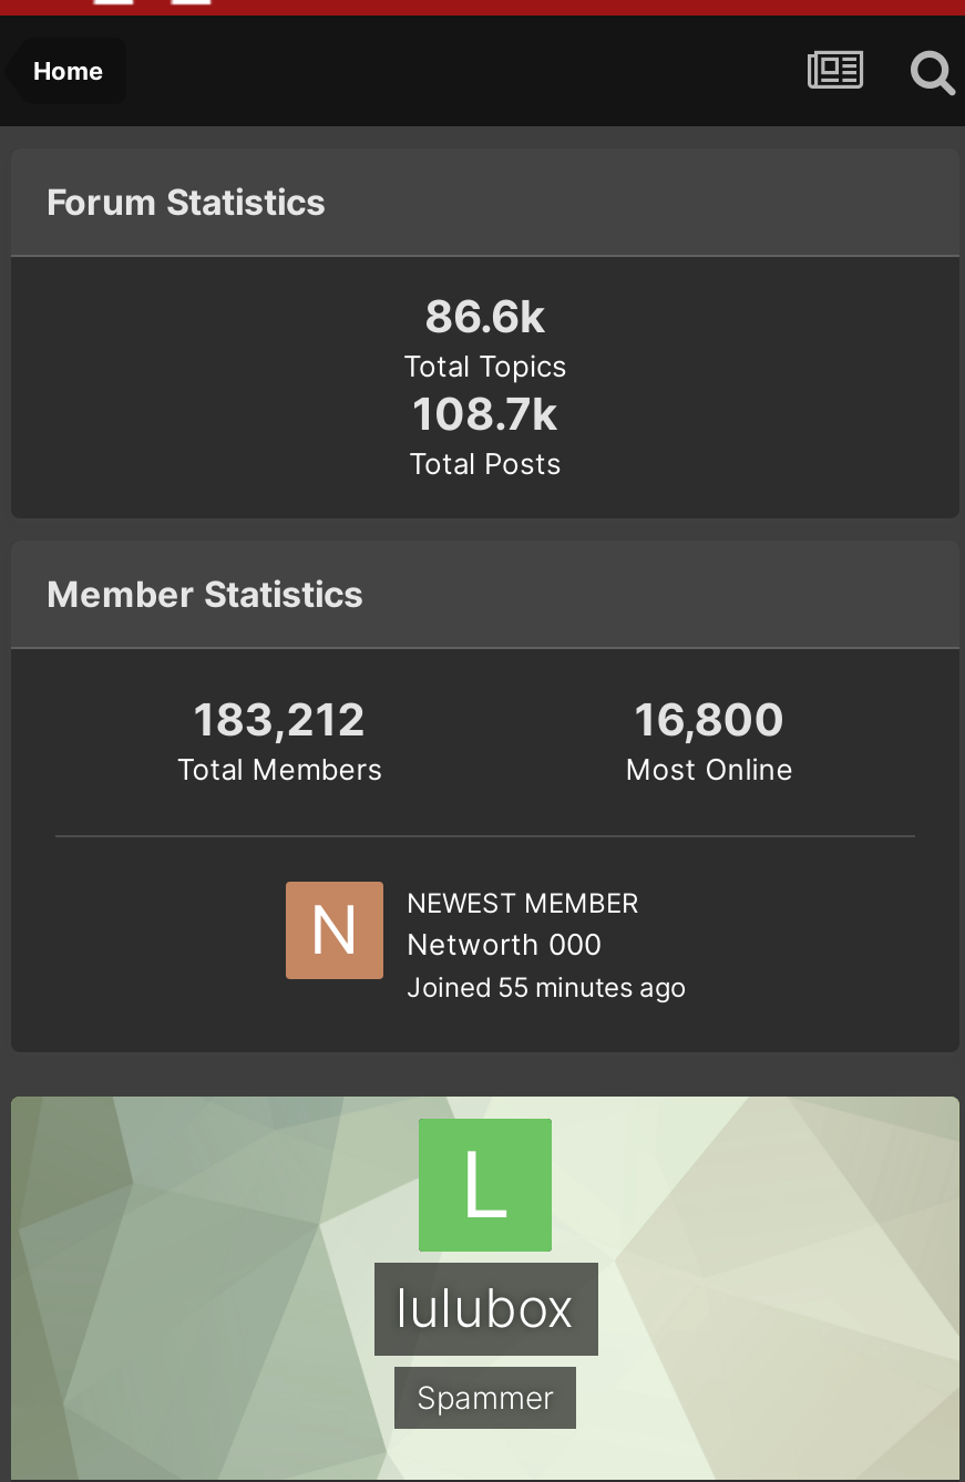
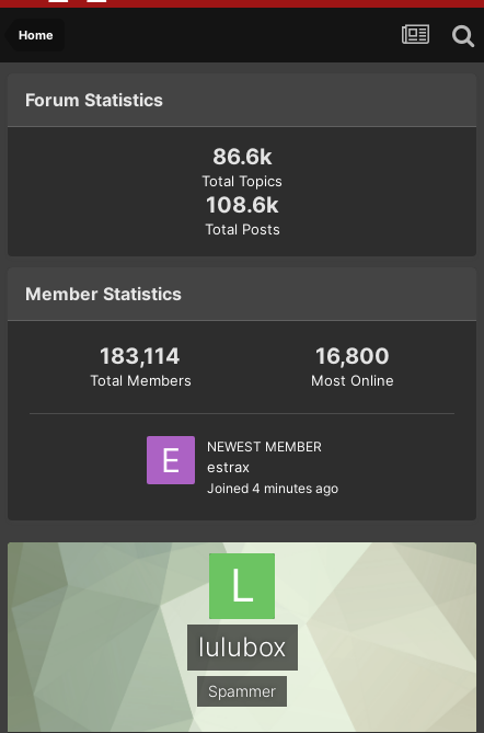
[412,388,558,441] 108.7k -> [205,192,279,218] 108.6k
[193,693,366,747] 183,212 -> [100,343,181,369] 183,114
[284,879,686,1004] [image] | Networth 000 | Joined 55 minutes ago -> [143,435,338,496] [image] | estrax | Joined 4 minutes ago

